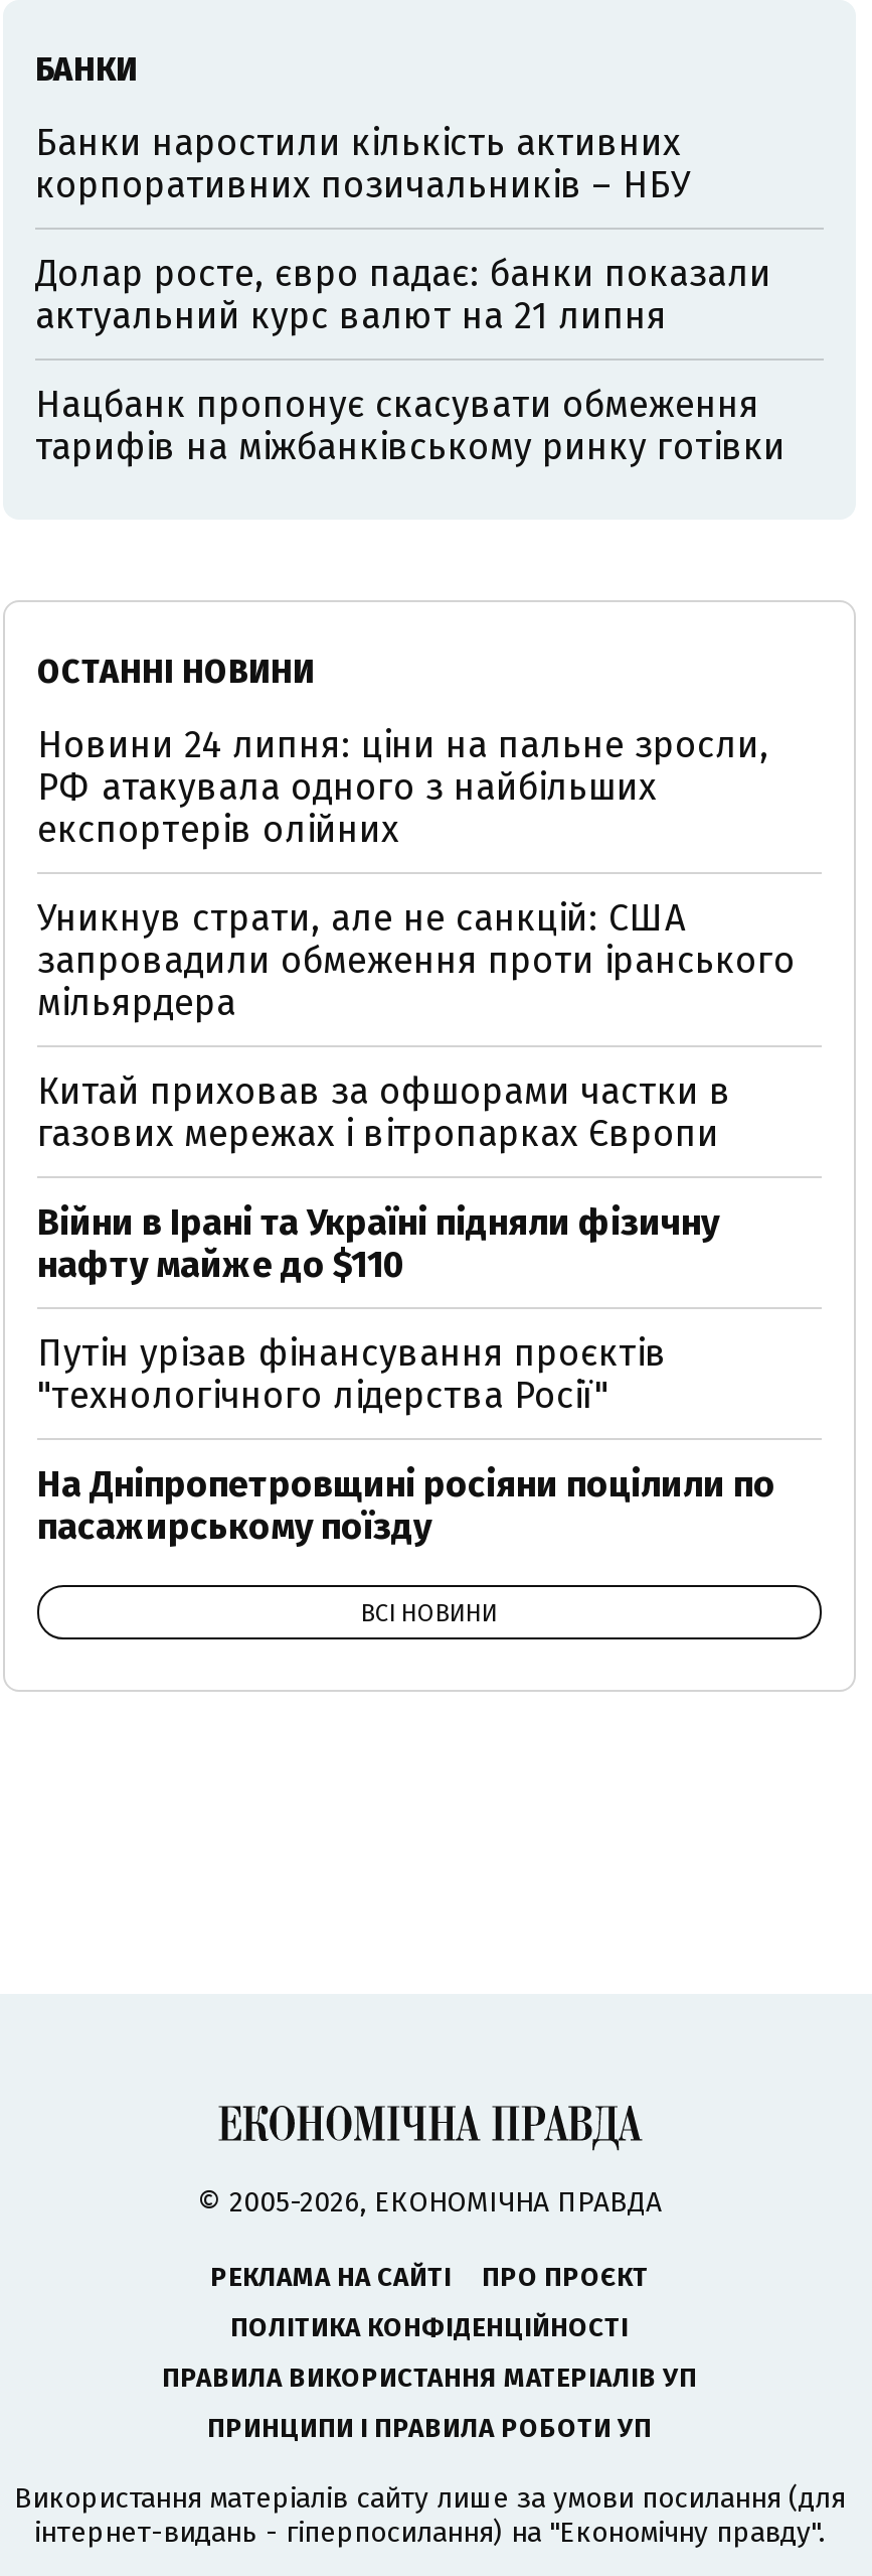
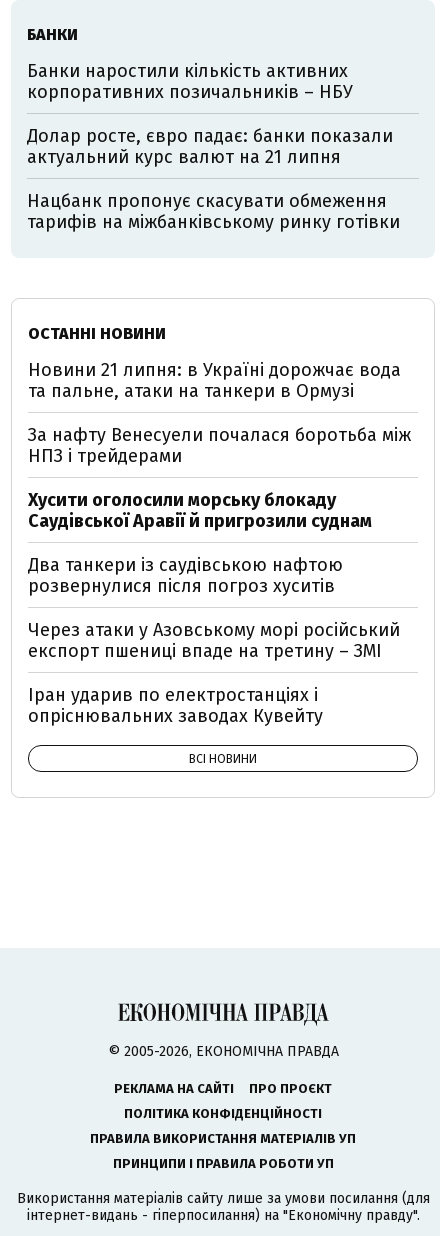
[37,723,769,852] Новини 24 липня: ціни на пальне зросли, | РФ атакувала одного з найбільших | експортерів олійних -> [28,359,401,402] Новини 21 липня: в Україні дорожчає вода | та пальне, атаки на танкери в Ормузі
[37,896,796,1025] Уникнув страти, але не санкцій: США | запровадили обмеження проти іранського | мільярдера -> [28,424,411,467] За нафту Венесуели почалася боротьба між | НПЗ і трейдерами
[37,1069,731,1156] Китай приховав за офшорами частки в | газових мережах і вітропарках Європи -> [28,489,372,532] Хусити оголосили морську блокаду | Саудівської Аравії й пригрозили суднам
[37,1200,719,1287] Війни в Ірані та Україні підняли фізичну | нафту майже до $110 -> [28,554,343,597] Два танкери із саудівською нафтою | розвернулися після погроз хуситів
[37,1331,667,1418] Путін урізав фінансування проєктів | "технологічного лідерства Росії" -> [28,619,400,662] Через атаки у Азовському морі російський | експорт пшениці впаде на третину – ЗМІ
[37,1462,775,1549] На Дніпропетровщині росіяни поцілили по | пасажирському поїзду -> [28,684,323,727] Іран ударив по електростанціях і | опріснювальних заводах Кувейту

